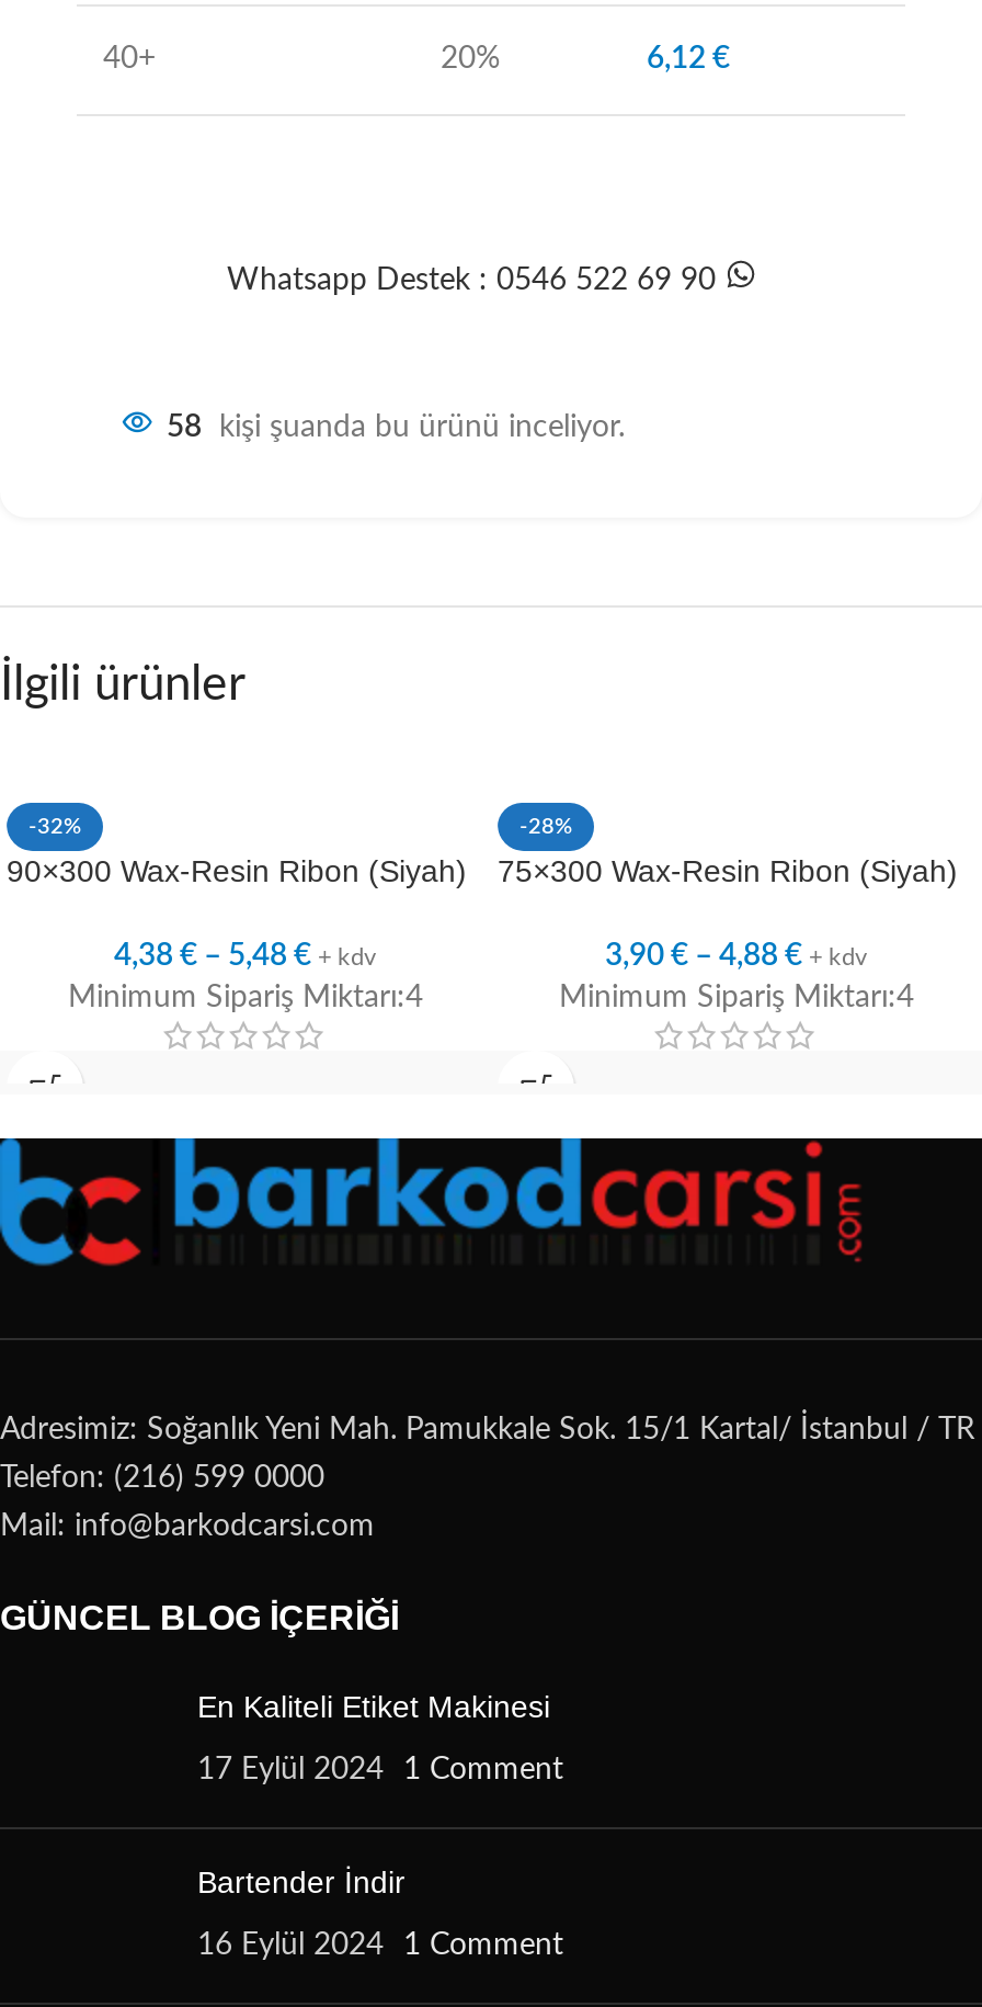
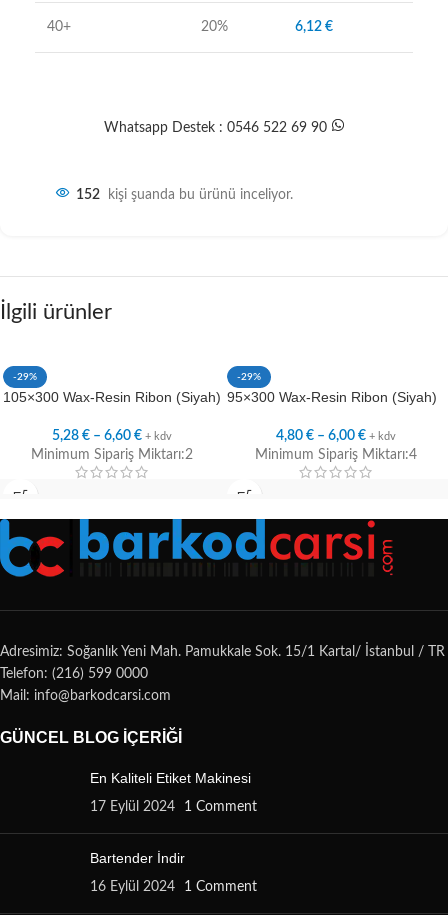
[167,412,625,443] 58 kişi şuanda bu ürünü inceliyor. -> [76,188,293,202] 152 kişi şuanda bu ürünü inceliyor.
[28,816,81,838] -32% -> [13,372,37,382] -29%
[519,816,572,838] -28% -> [237,372,261,382] -29%
[7,853,467,888] 90×300 Wax-Resin Ribon (Siyah) -> [3,389,221,405] 105×300 Wax-Resin Ribon (Siyah)
[498,853,958,888] 75×300 Wax-Resin Ribon (Siyah) -> [227,389,437,405] 95×300 Wax-Resin Ribon (Siyah)
[114,941,377,972] 4,38 € – 5,48 € + kdv -> [52,429,172,443] 5,28 € – 6,60 € + kdv
[605,941,868,972] 3,90 € – 4,88 € + kdv -> [276,429,396,443] 4,80 € – 6,00 € + kdv
[68,983,423,1013] Minimum Sipariş Miktarı:4 -> [31,448,193,462] Minimum Sipariş Miktarı:2

